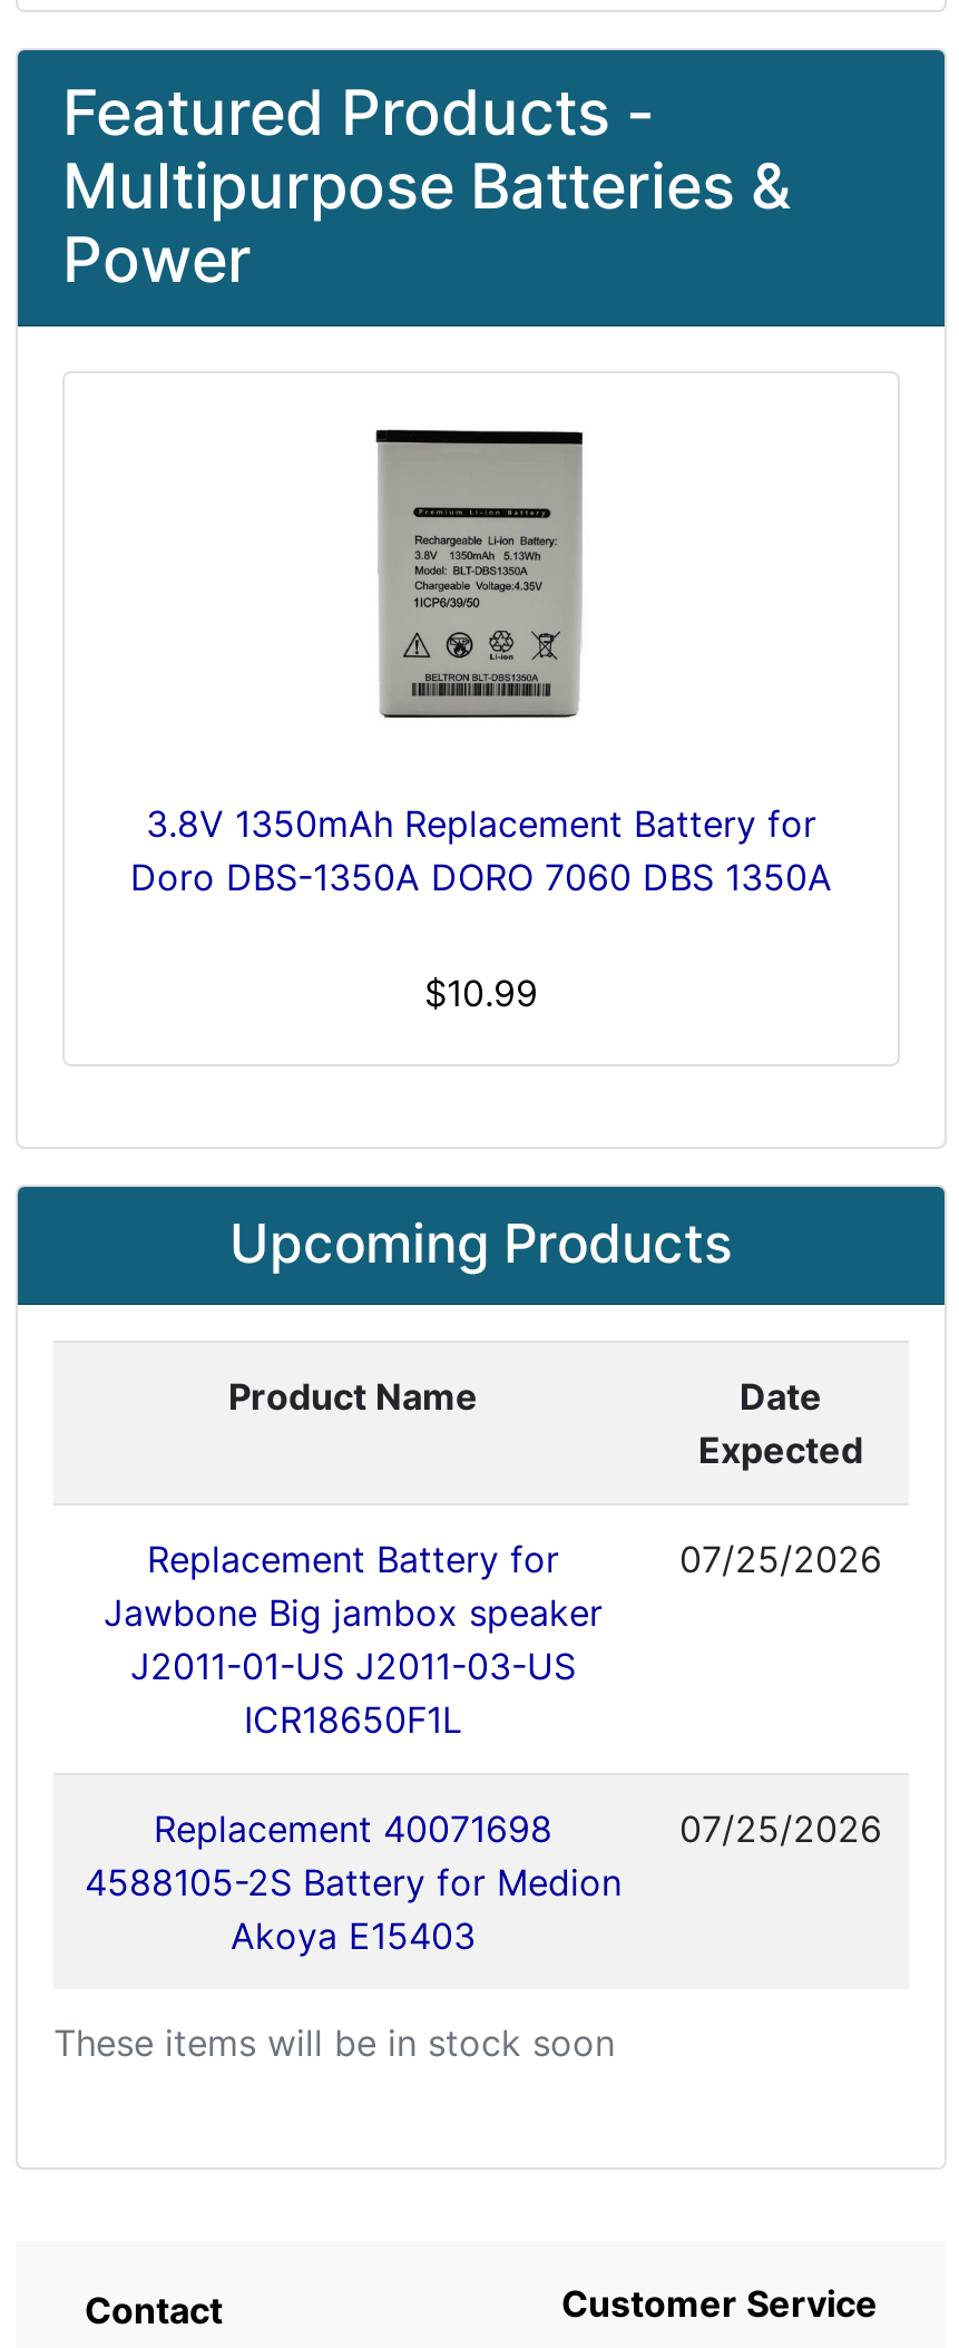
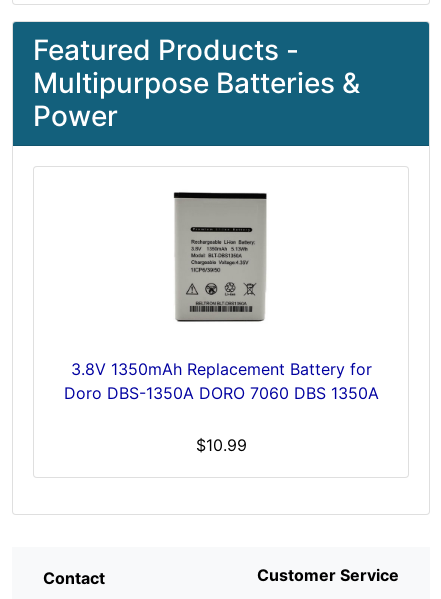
[229,1211,733,1276] Upcoming Products -> none
[104,1374,863,1742] Product Name | Date | Expected | Replacement Battery for | Jawbone Big jambox speaker | J2011-01-US J2011-03-US | ICR18650F1L -> none
[679,1537,882,1581] 07/25/2026 -> none
[85,1806,622,1958] Replacement 40071698 | 4588105-2S Battery for Medion | Akoya E15403 -> none
[679,1806,882,1851] 07/25/2026 -> none
[53,2020,615,2065] These items will be in stock soon -> none

